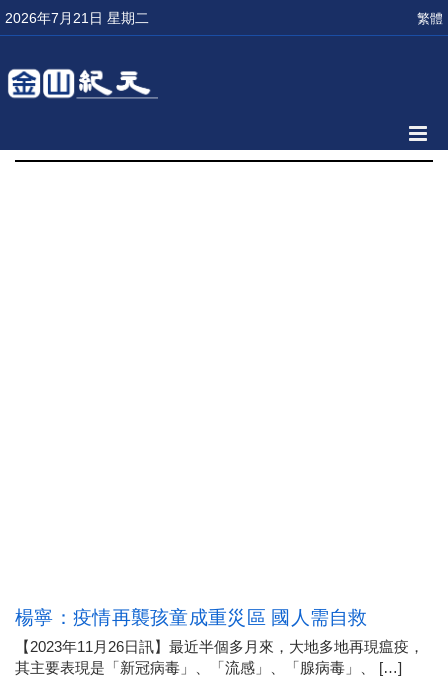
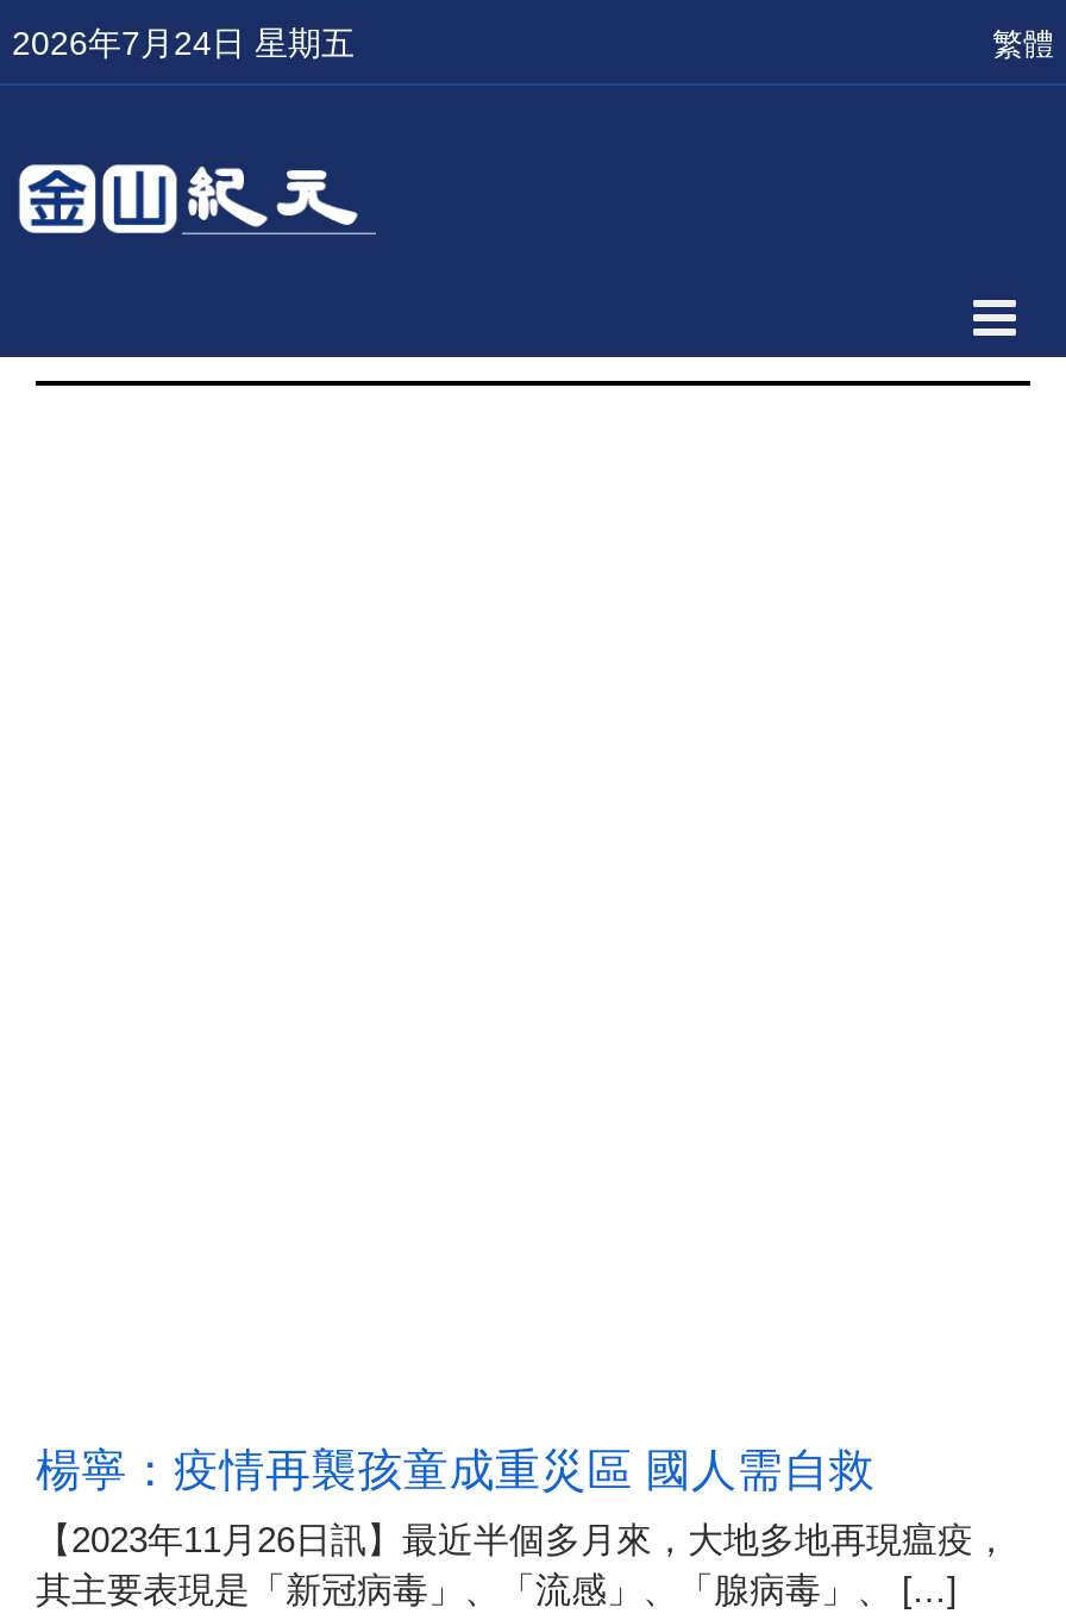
[5,10,149,26] 2026年7月21日 星期二 -> [12,24,355,62] 2026年7月24日 星期五

